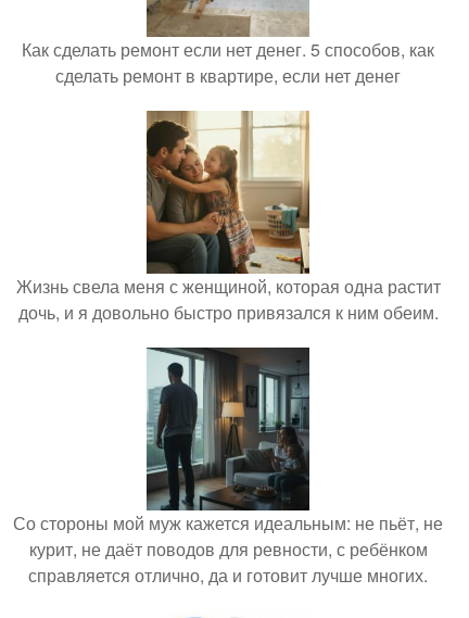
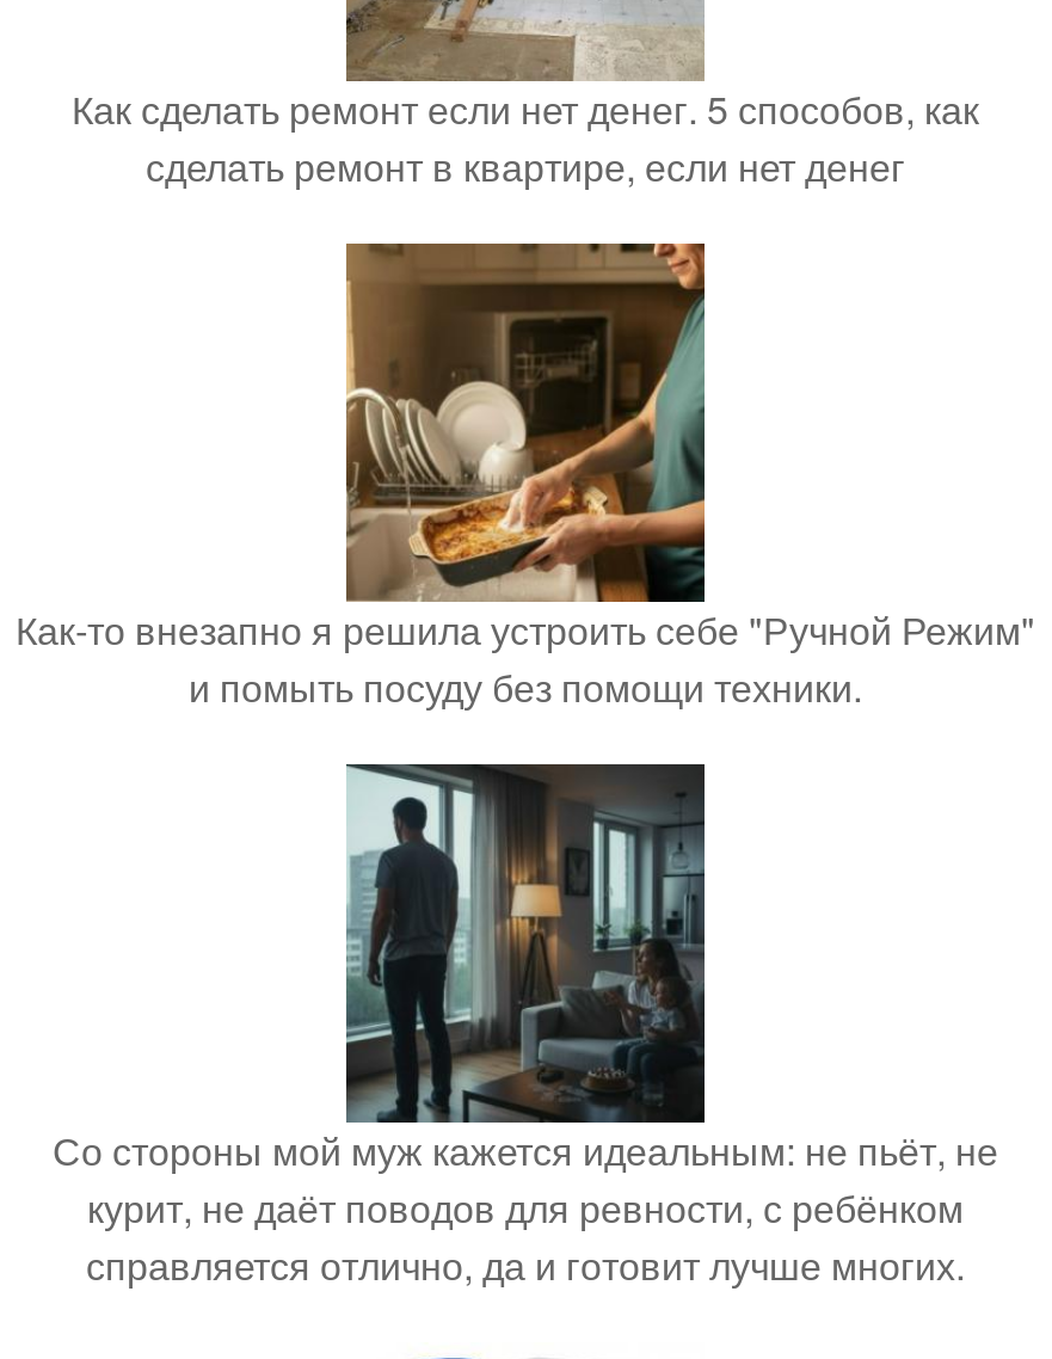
[16,111,440,324] [image] | Жизнь свела меня с женщиной, которая одна растит | дочь, и я довольно быстро привязался к ним обеим. -> [16,241,1035,713] [image] | Как-то внезапно я решила устроить себе "Ручной Режим" | и помыть посуду без помощи техники.

